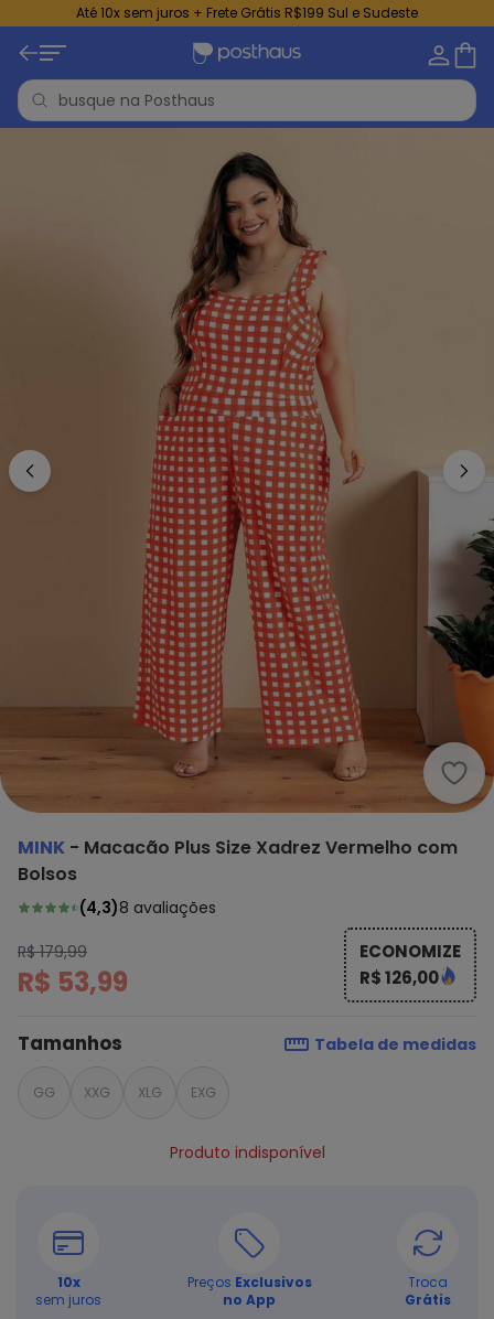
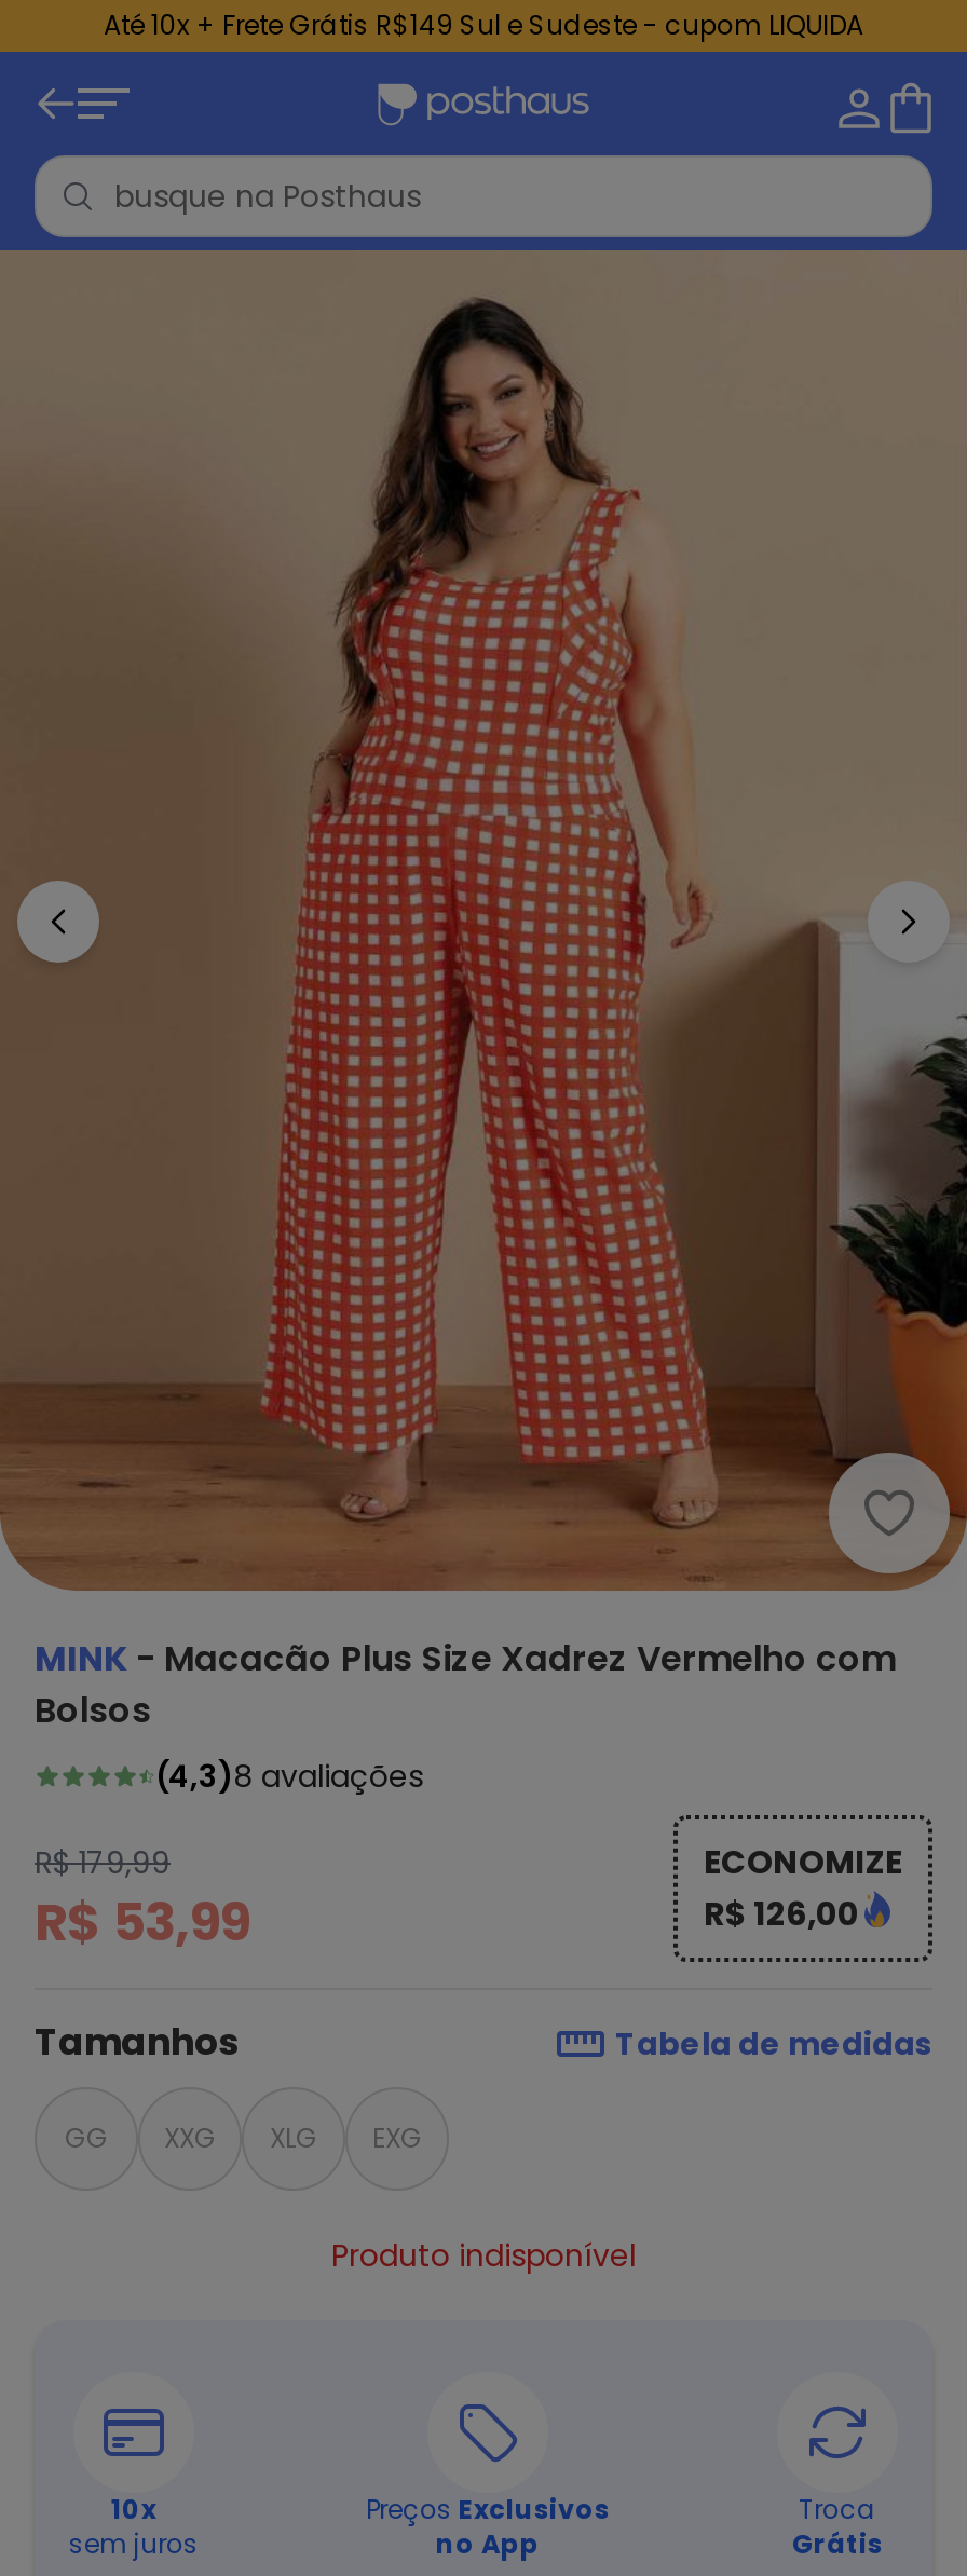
[76,3,418,22] Até 10x sem juros + Frete Grátis R$199 Sul e Sudeste -> [104,6,863,43] Até 10x + Frete Grátis R$149 Sul e Sudeste - cupom LIQUIDA

